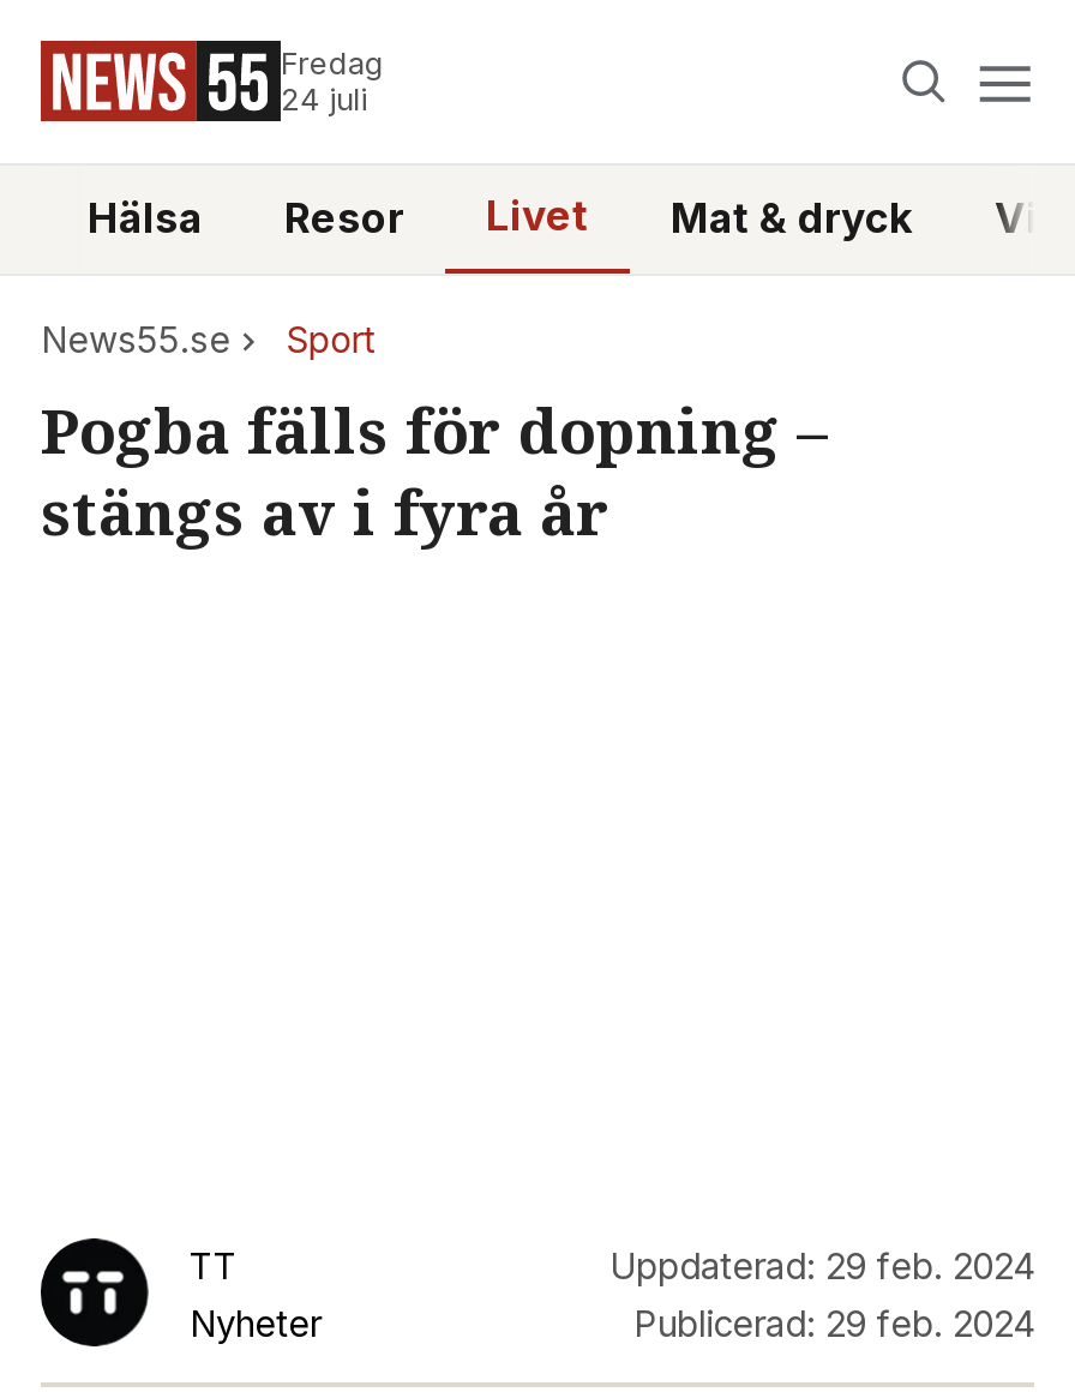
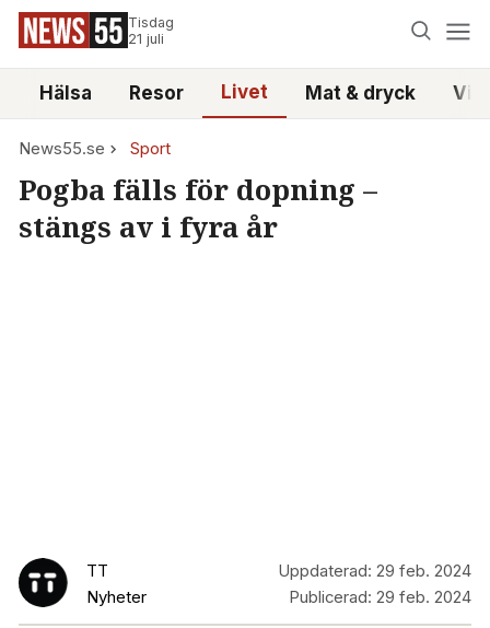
[281,46,384,118] Fredag | 24 juli -> [128,14,174,47] Tisdag | 21 juli

